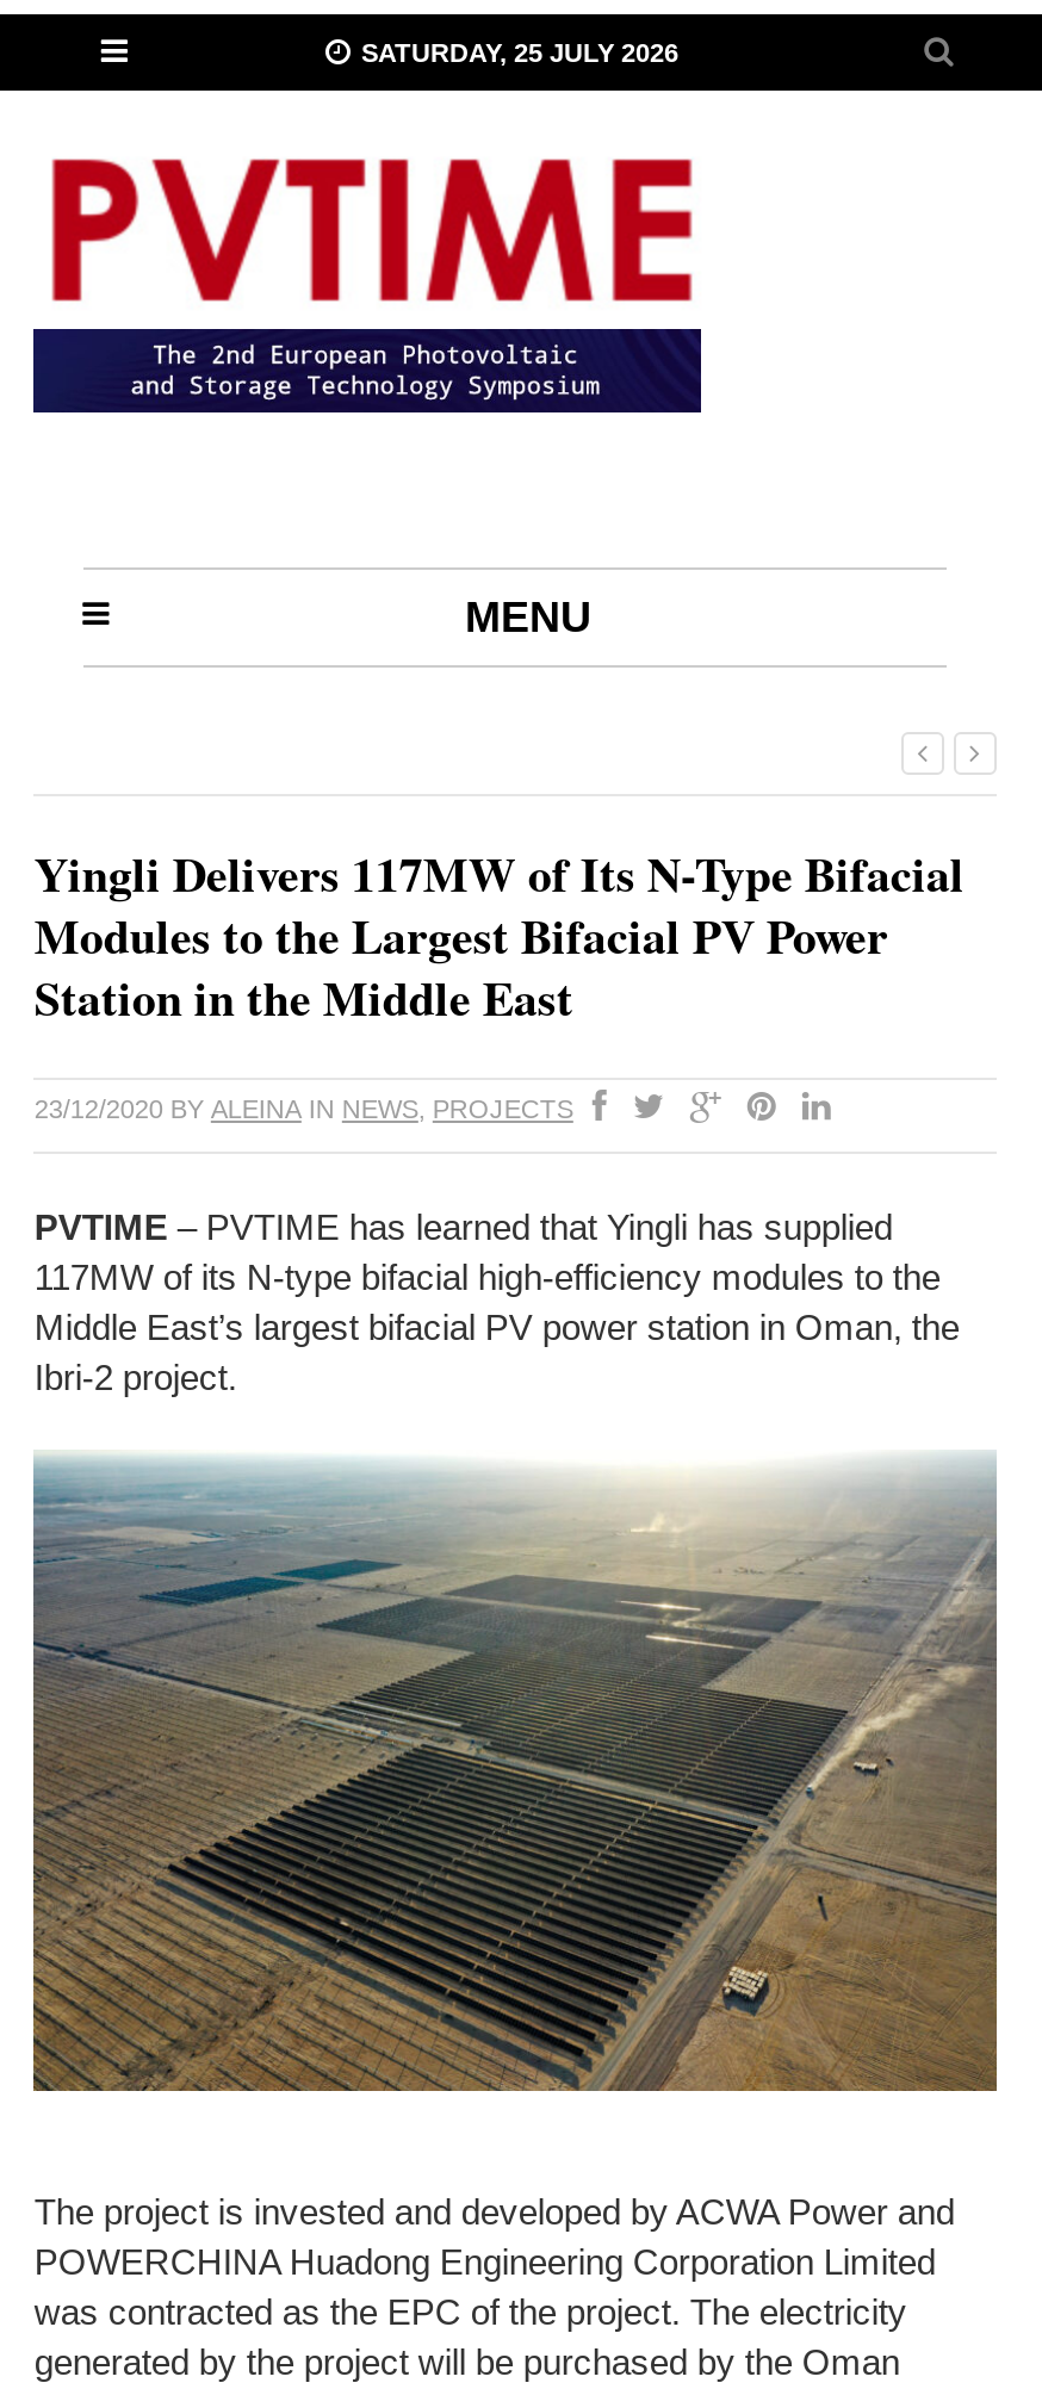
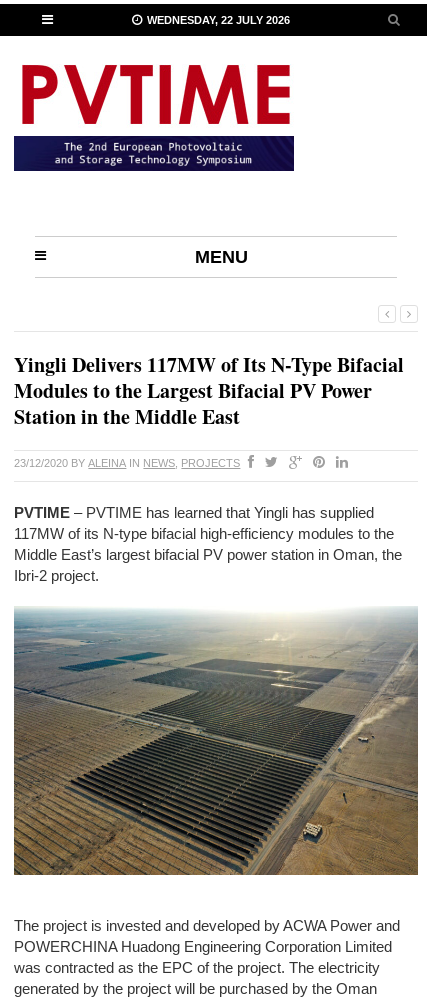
[361,38,678,67] SATURDAY, 25 JULY 2026 -> [146,14,289,26] WEDNESDAY, 22 JULY 2026

